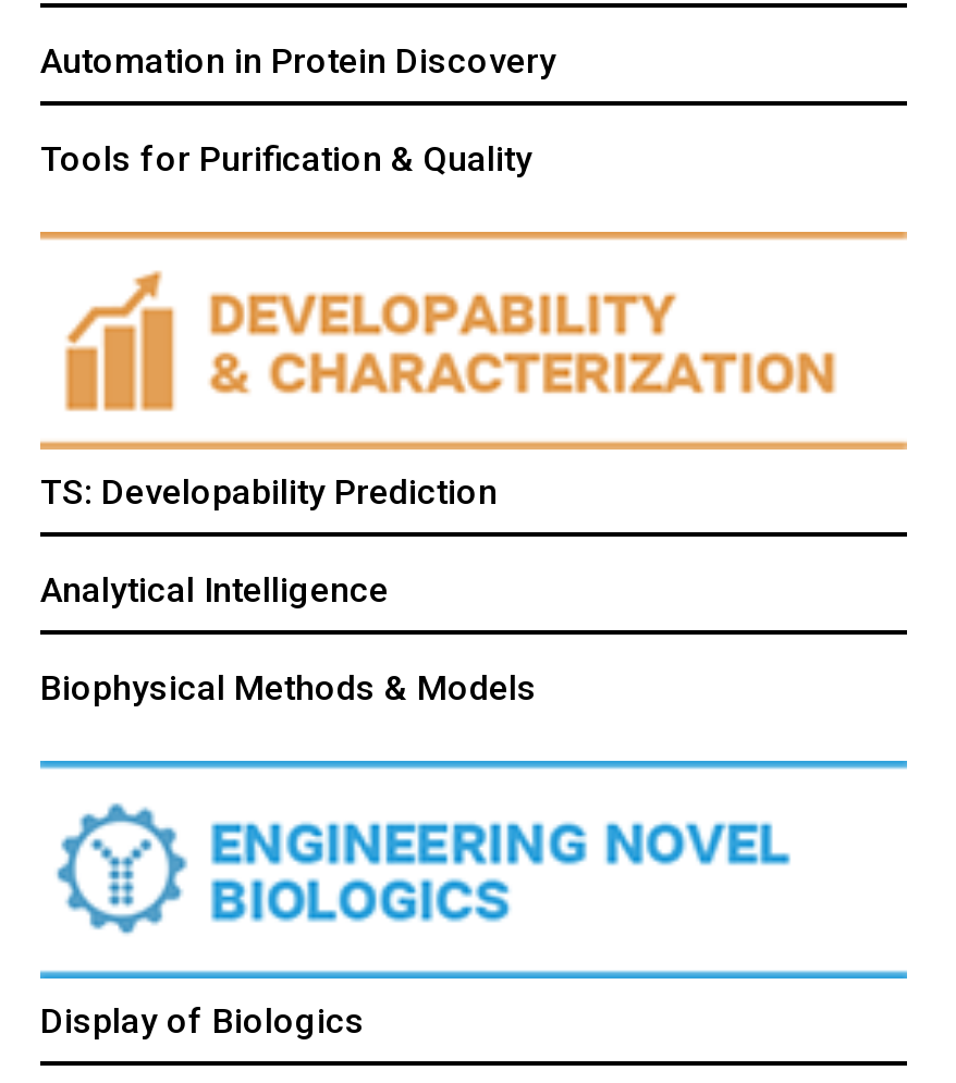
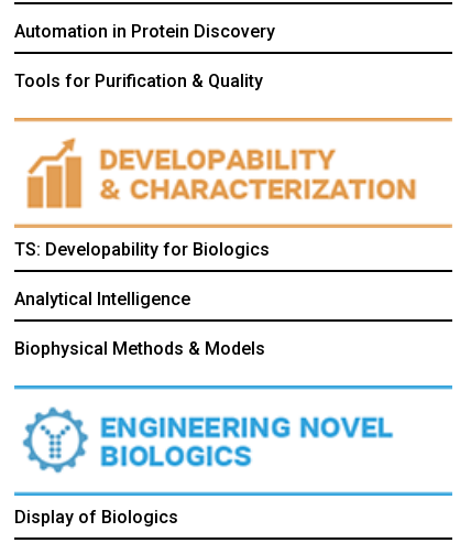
[40,471,498,513] TS: Developability Prediction -> [14,239,270,260] TS: Developability for Biologics

